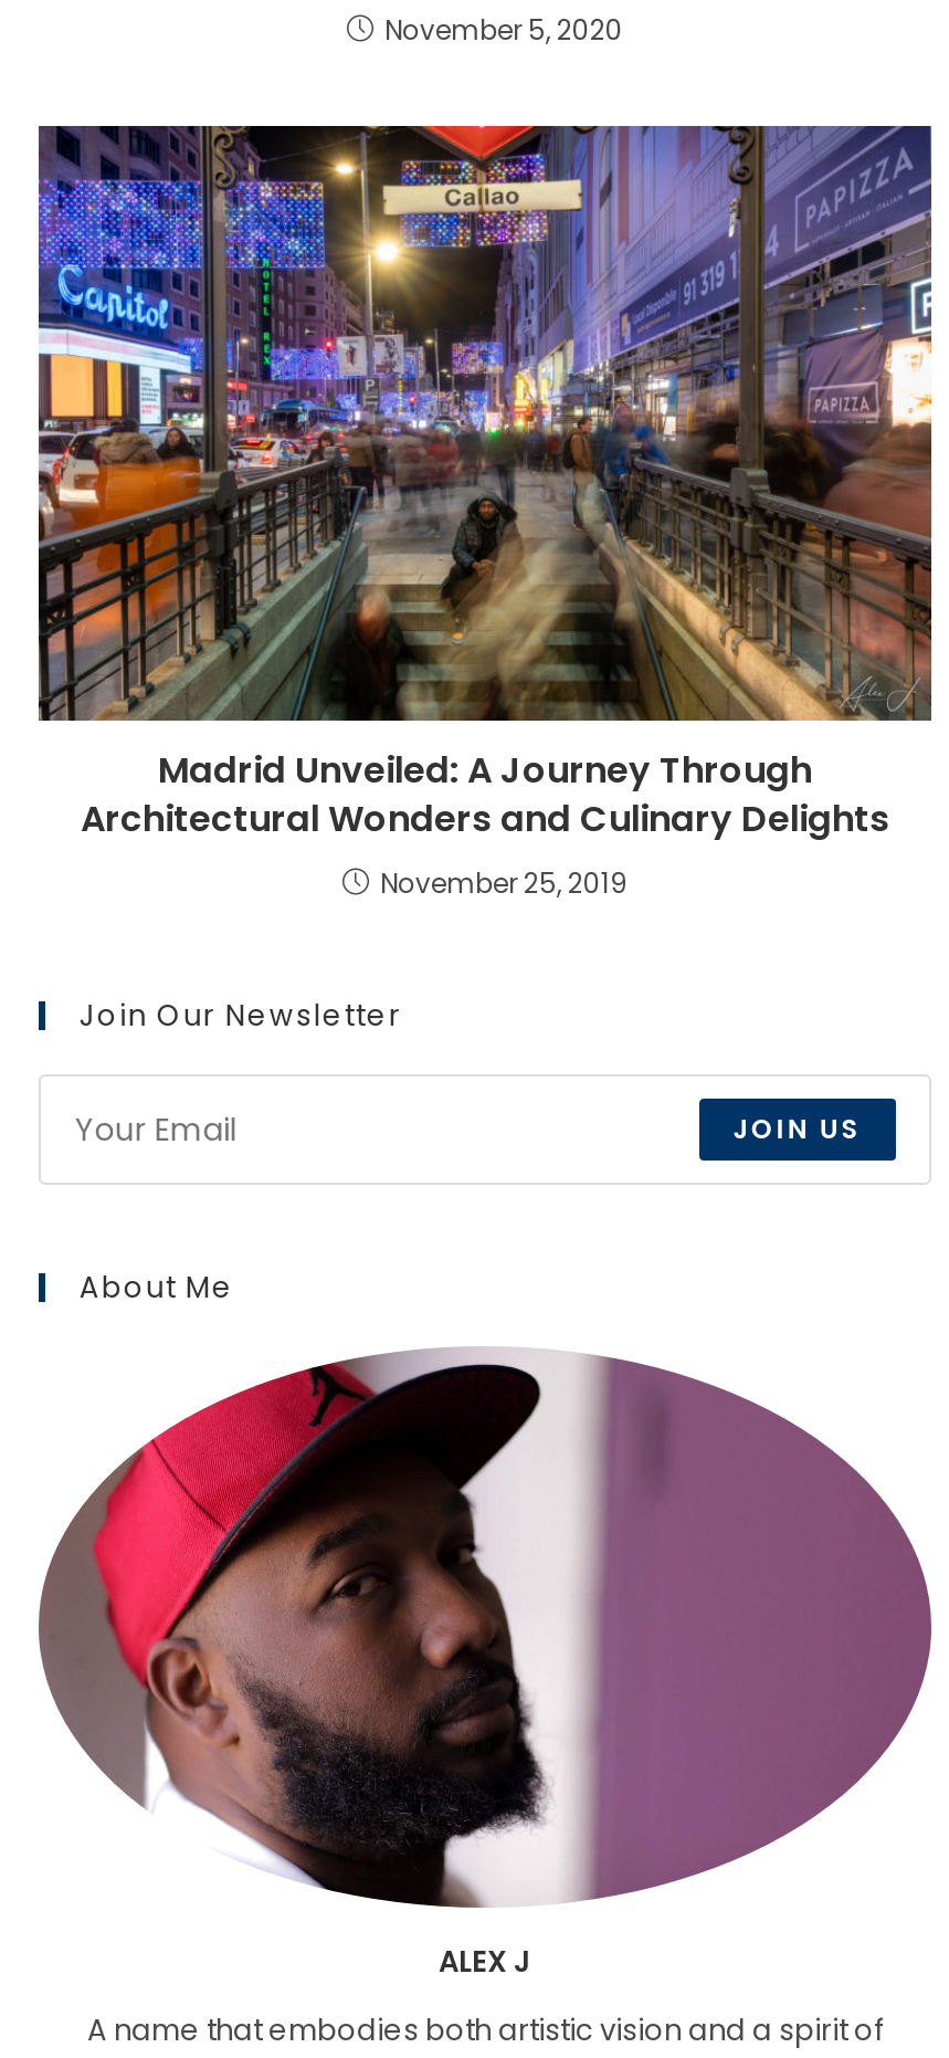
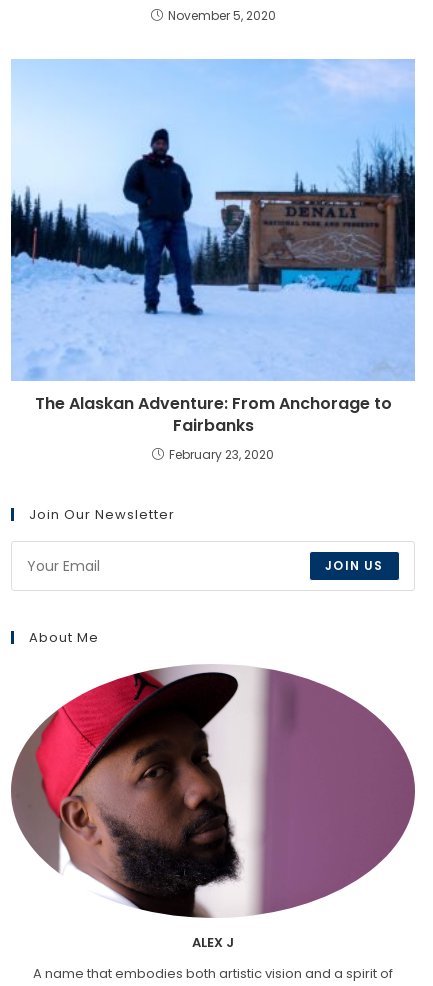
[36,123,934,902] [image] | Madrid Unveiled: A Journey Through | Architectural Wonders and Culinary Delights | November 25, 2019 -> [10,58,416,463] [image] | The Alaskan Adventure: From Anchorage to | Fairbanks | February 23, 2020

